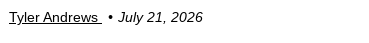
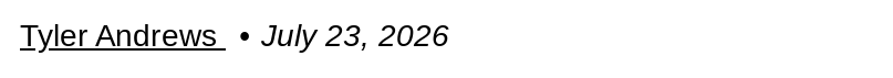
[9,9,203,25] Tyler Andrews July 21, 2026 -> [20,18,449,53] Tyler Andrews July 23, 2026

